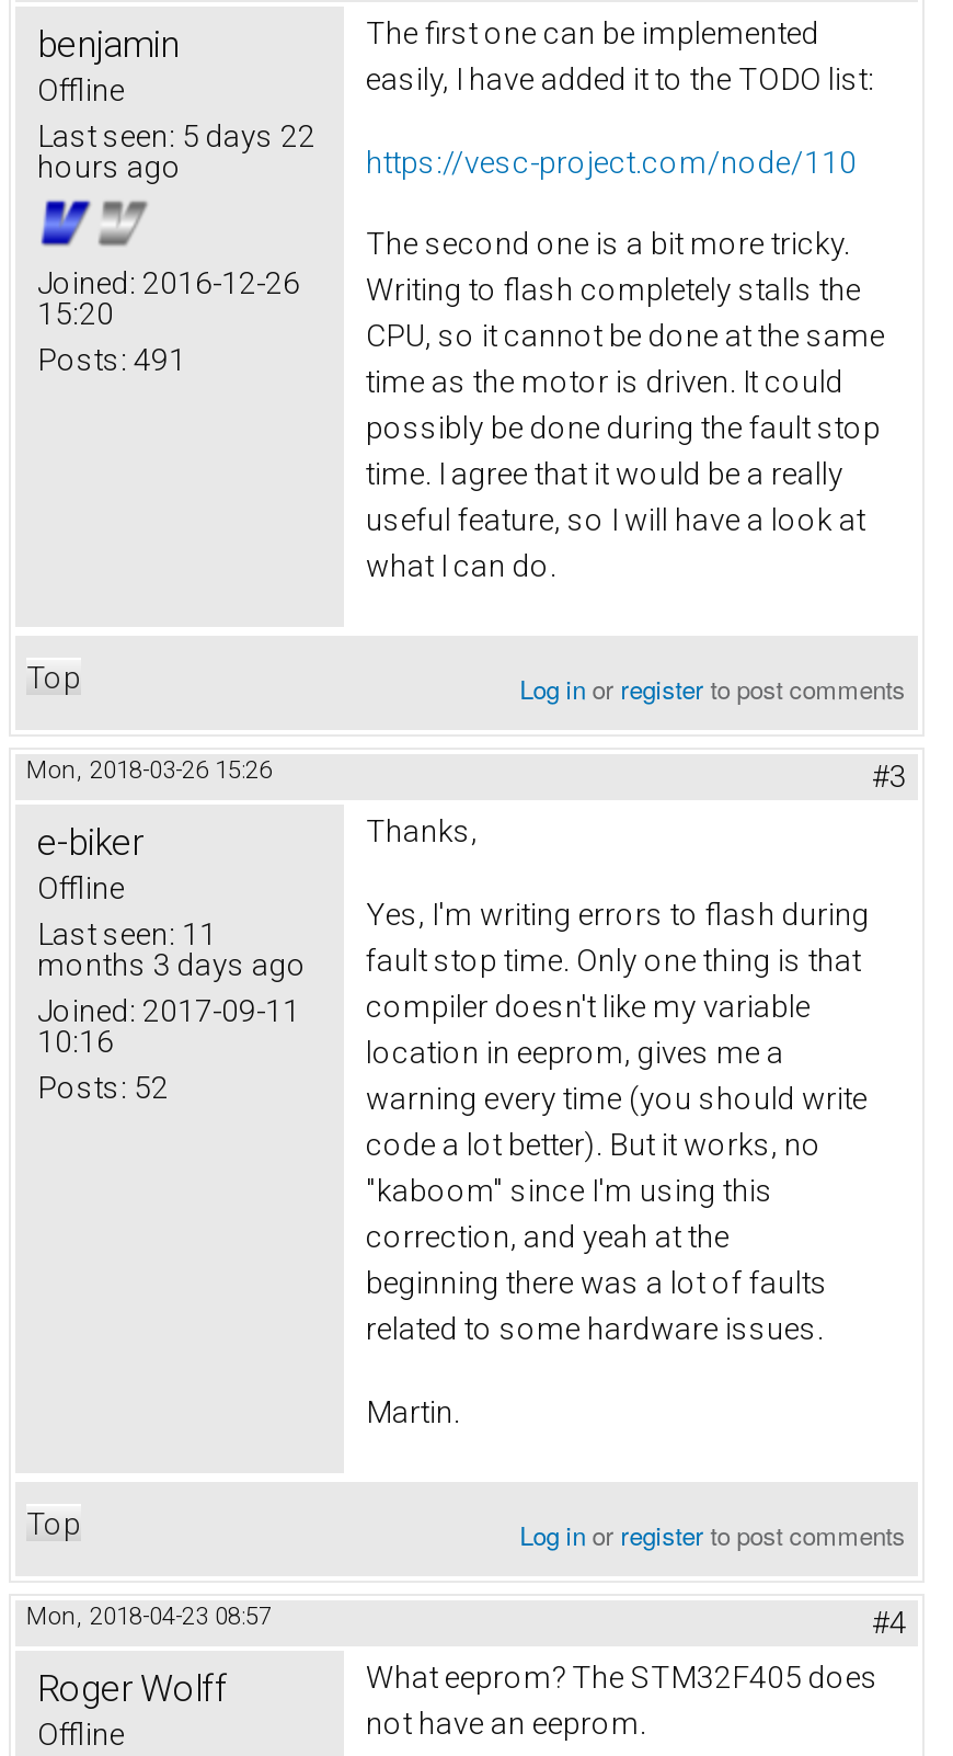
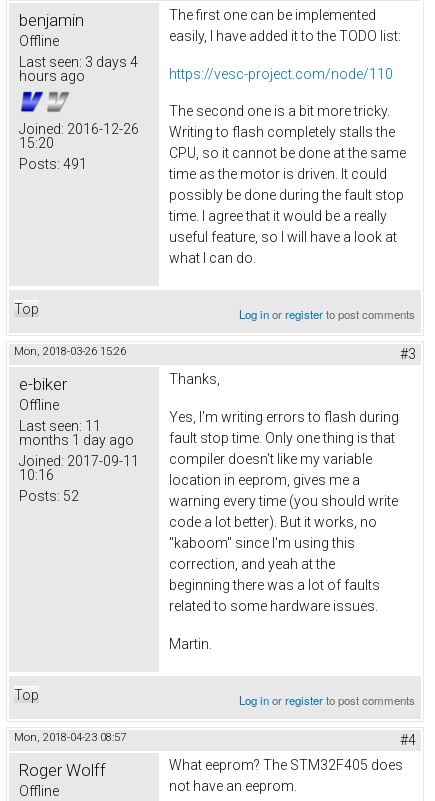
[37,118,315,153] Last seen: 5 days 22 -> [19,54,138,70] Last seen: 3 days 4
[37,947,307,982] months 3 days ago -> [19,432,134,448] months 1 day ago

